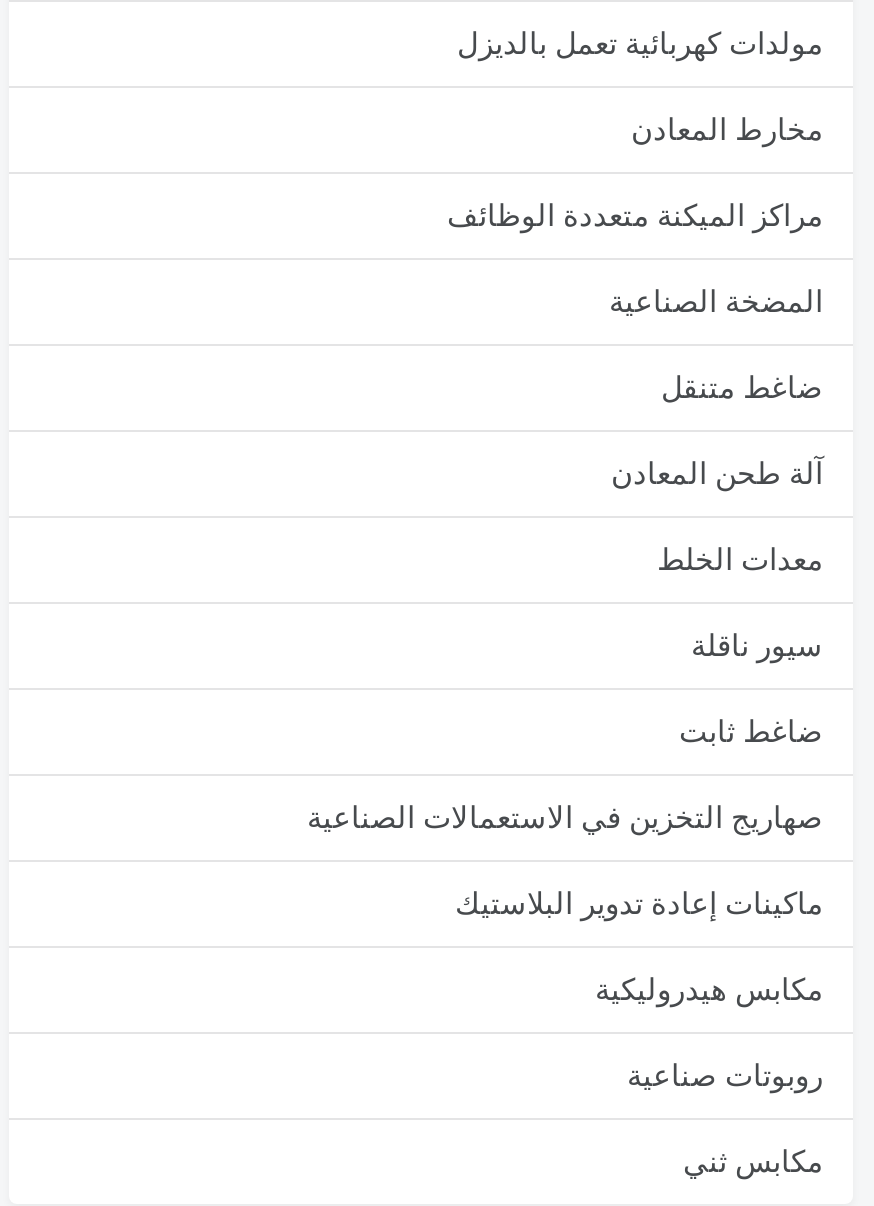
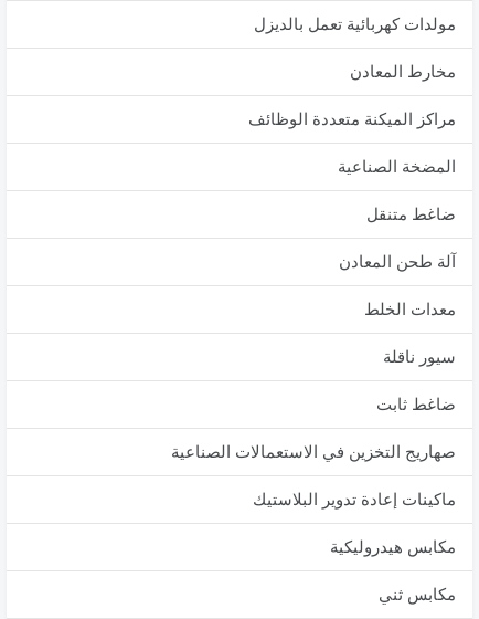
[627,1058,823,1092] روبوتات صناعية -> none

